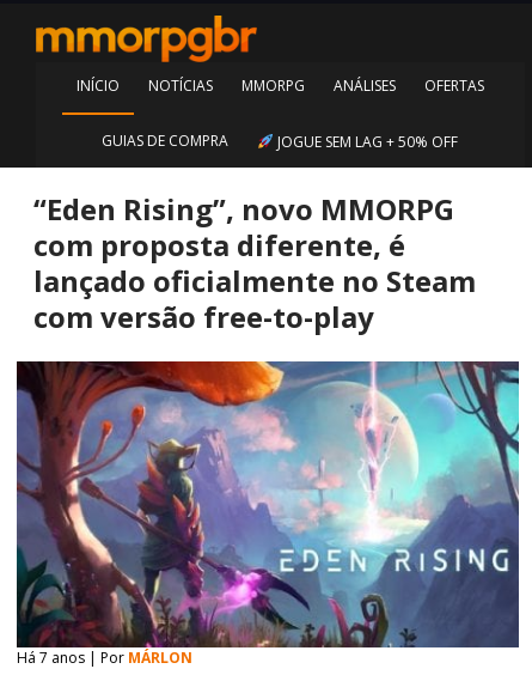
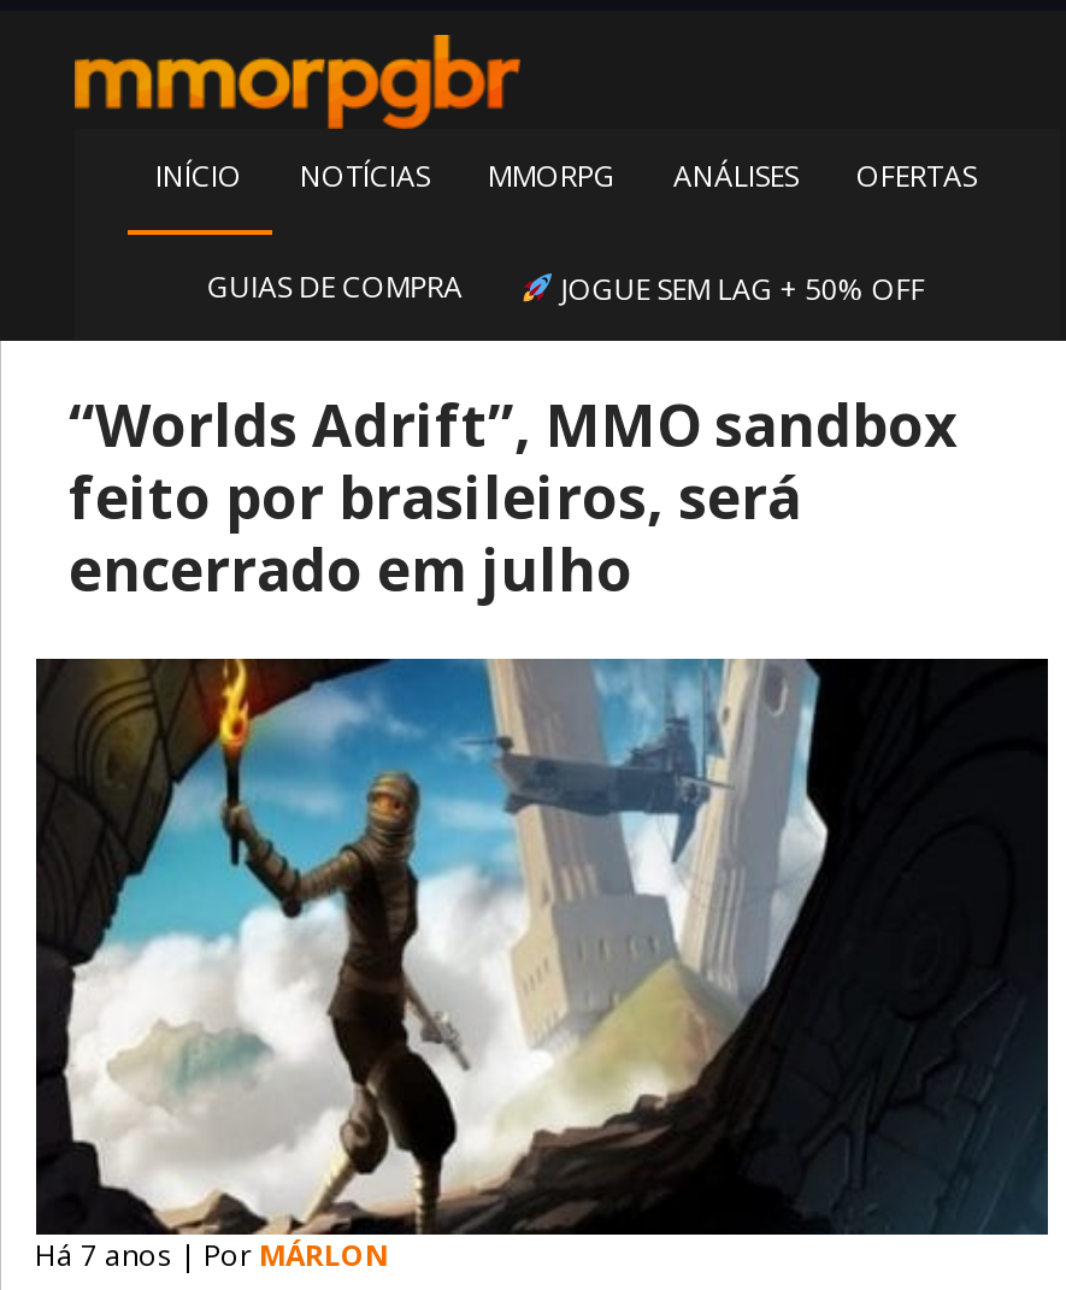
[33,190,475,337] “Eden Rising”, novo MMORPG | com proposta diferente, é | lançado oficialmente no Steam | com versão free-to-play -> [69,385,958,609] “Worlds Adrift”, MMO sandbox | feito por brasileiros, será | encerrado em julho
[16,360,520,649] [image] -> [34,656,1050,1237] [image]

